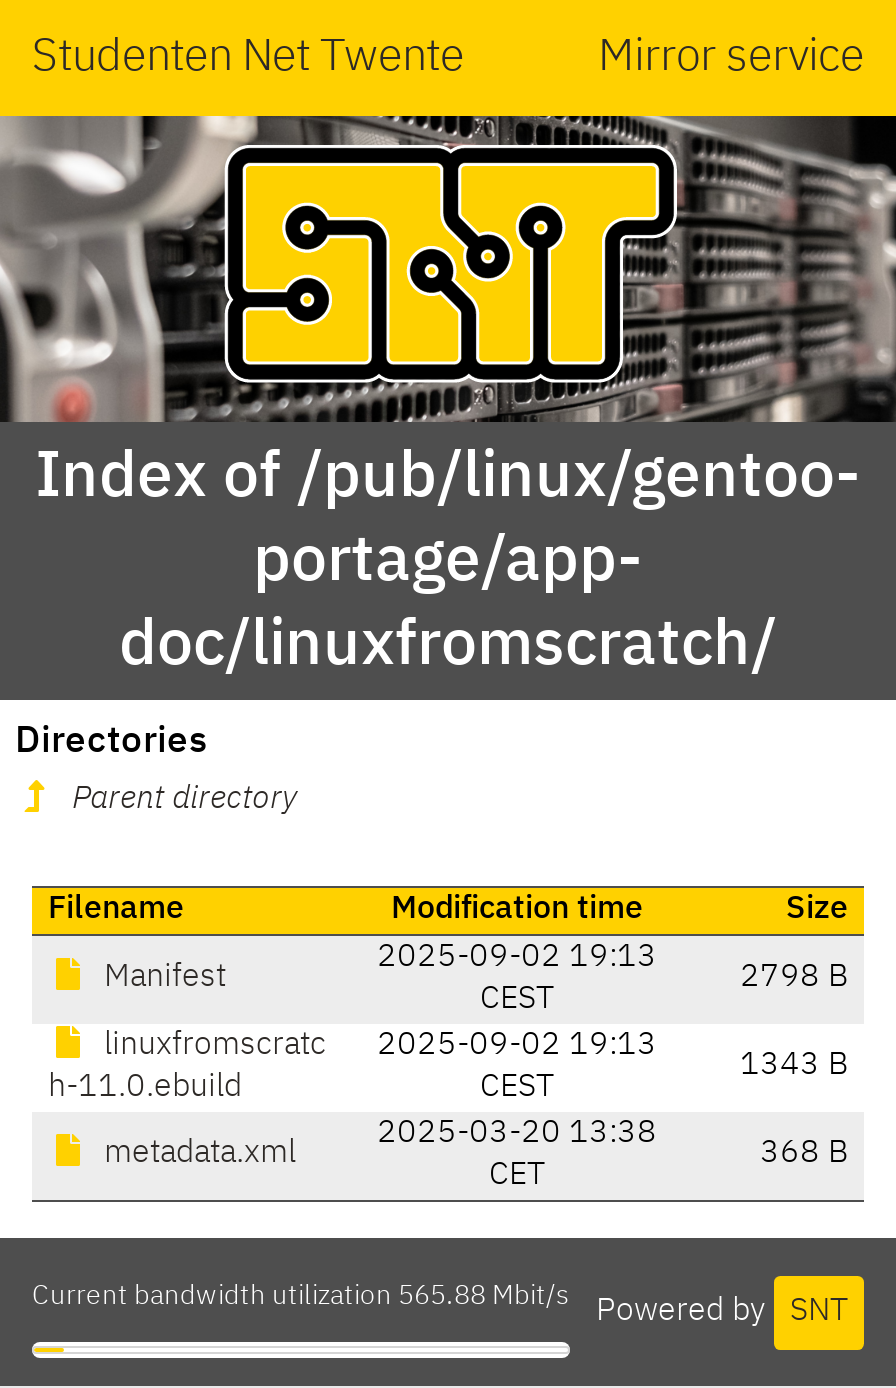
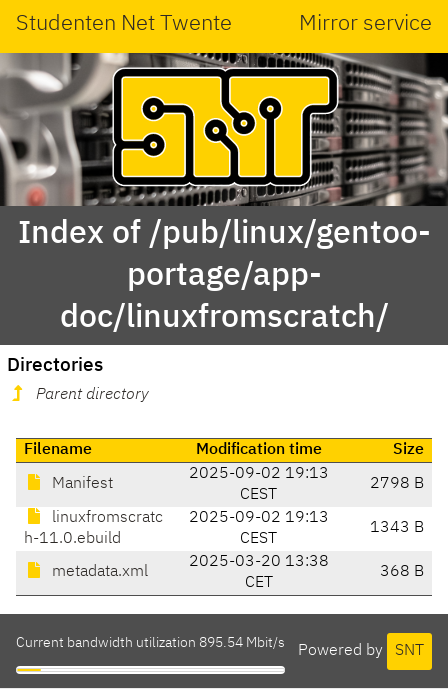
[32,1282,570,1310] Current bandwidth utilization 565.88 Mbit/s -> [16,636,285,650] Current bandwidth utilization 895.54 Mbit/s

